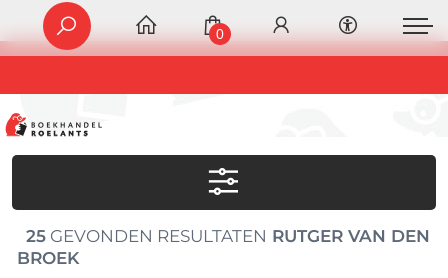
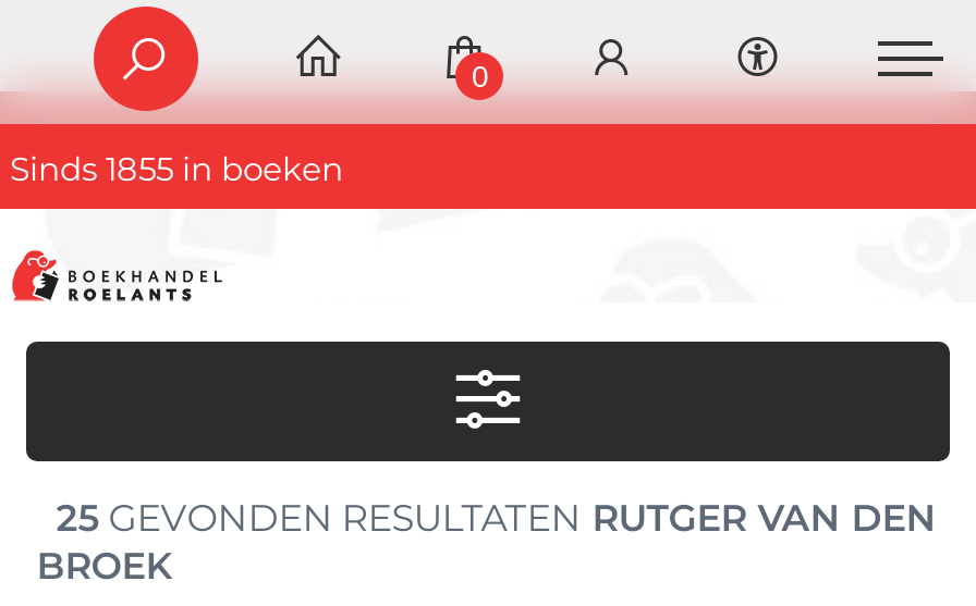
none -> [10,148,343,190] Sinds 1855 in boeken

